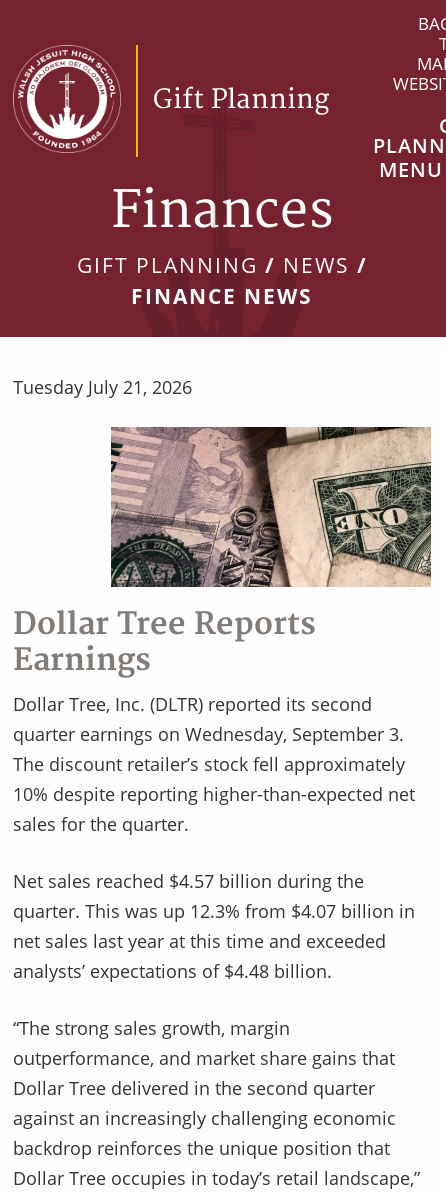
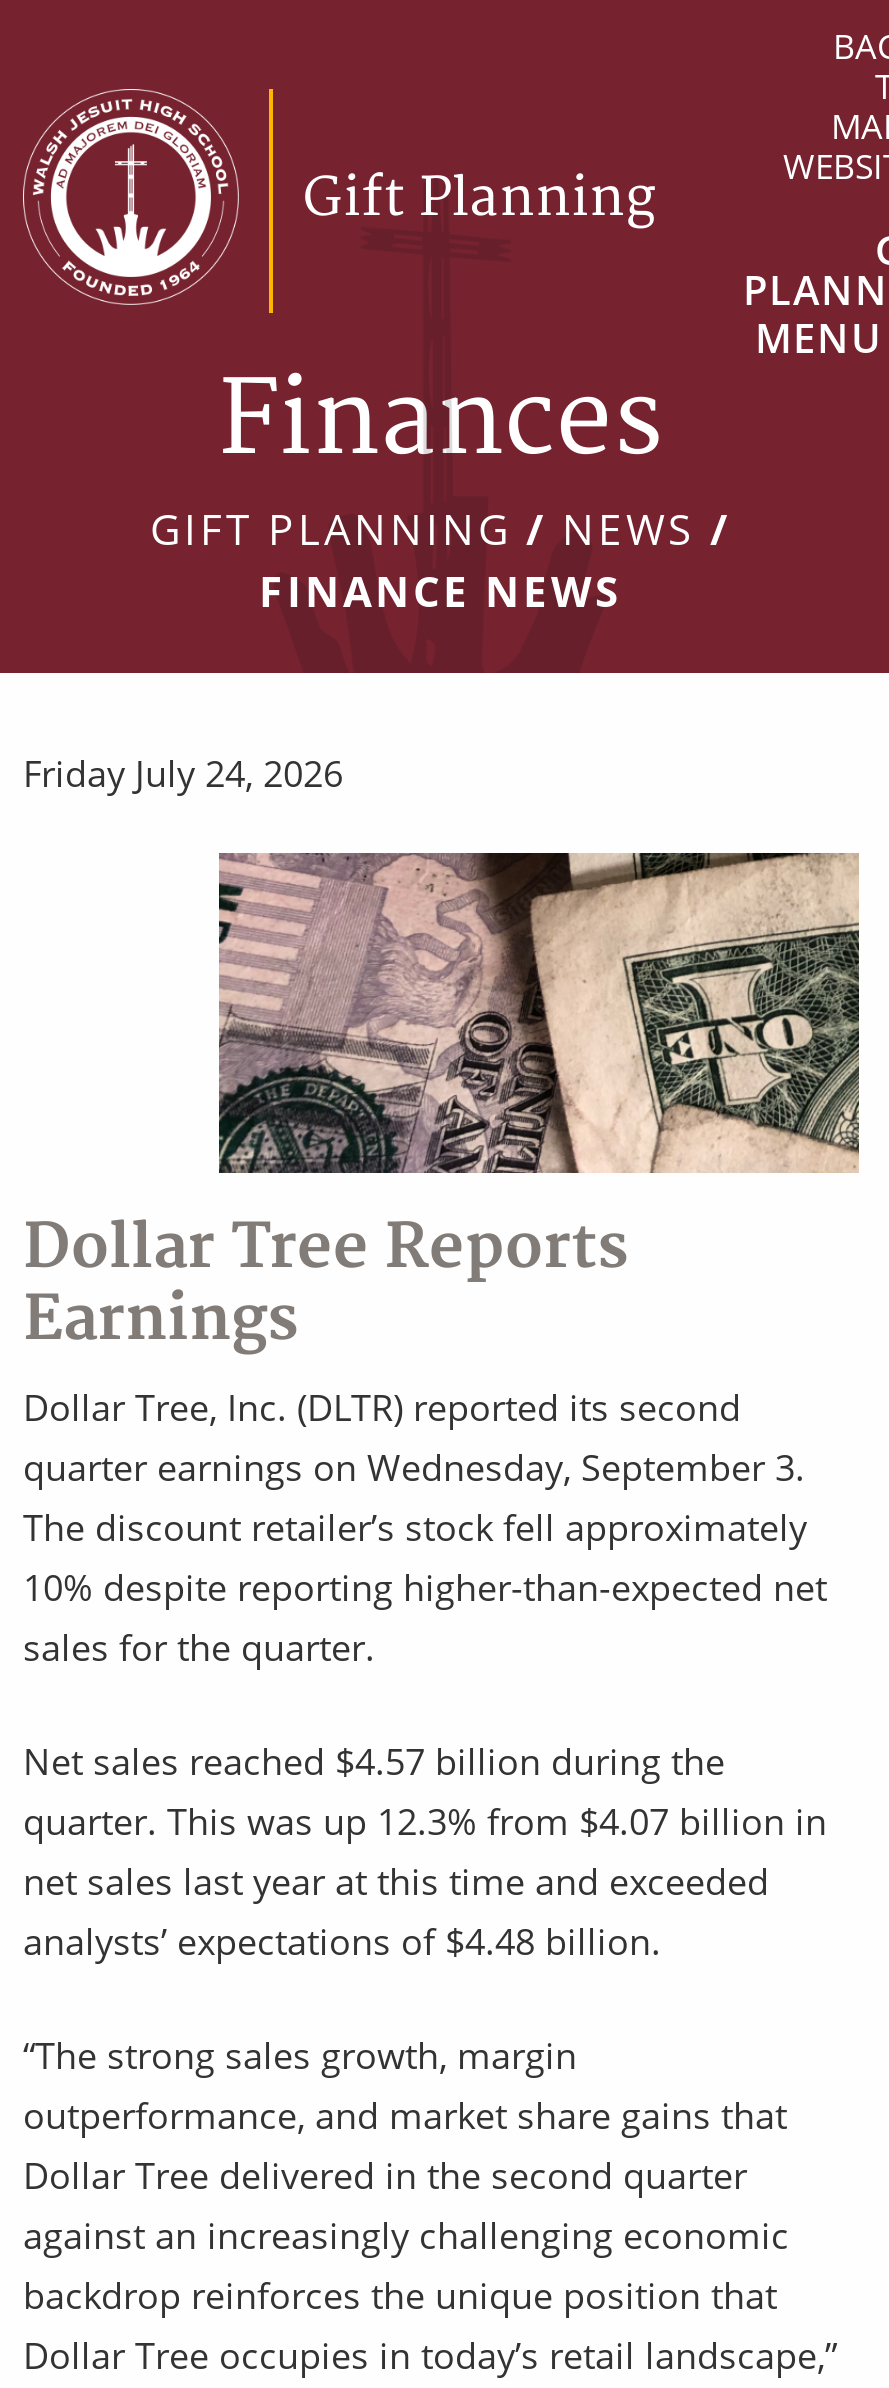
[13,375,192,399] Tuesday July 21, 2026 -> [23,749,343,797] Friday July 24, 2026

